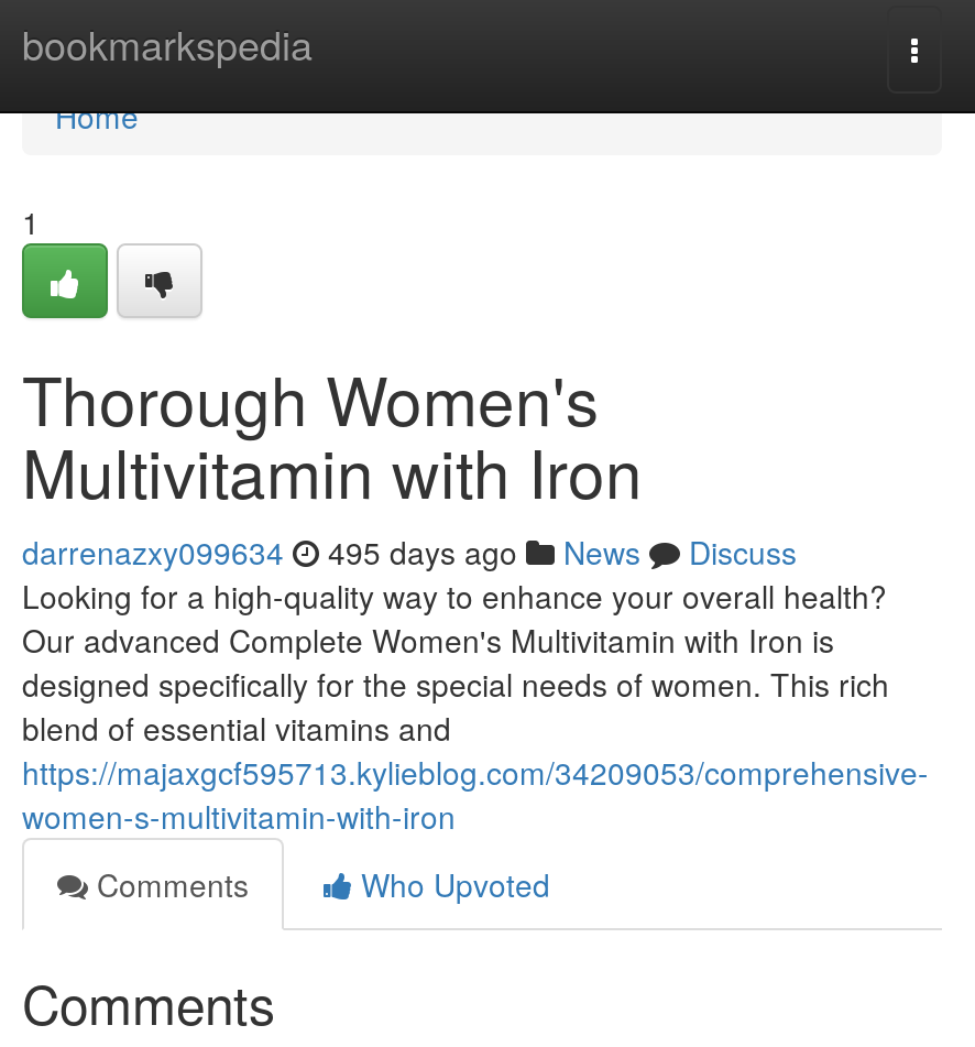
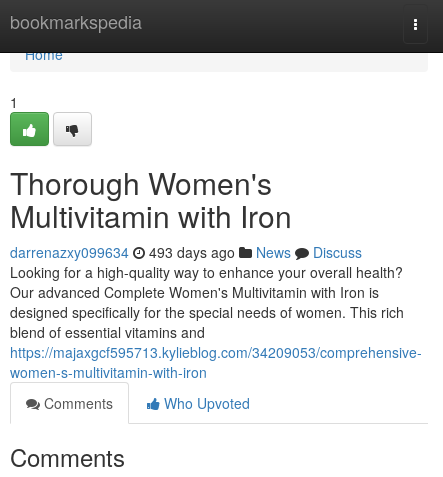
[22,530,797,574] darrenazxy099634 495 days ago News Discuss -> [10,242,362,262] darrenazxy099634 493 days ago News Discuss

